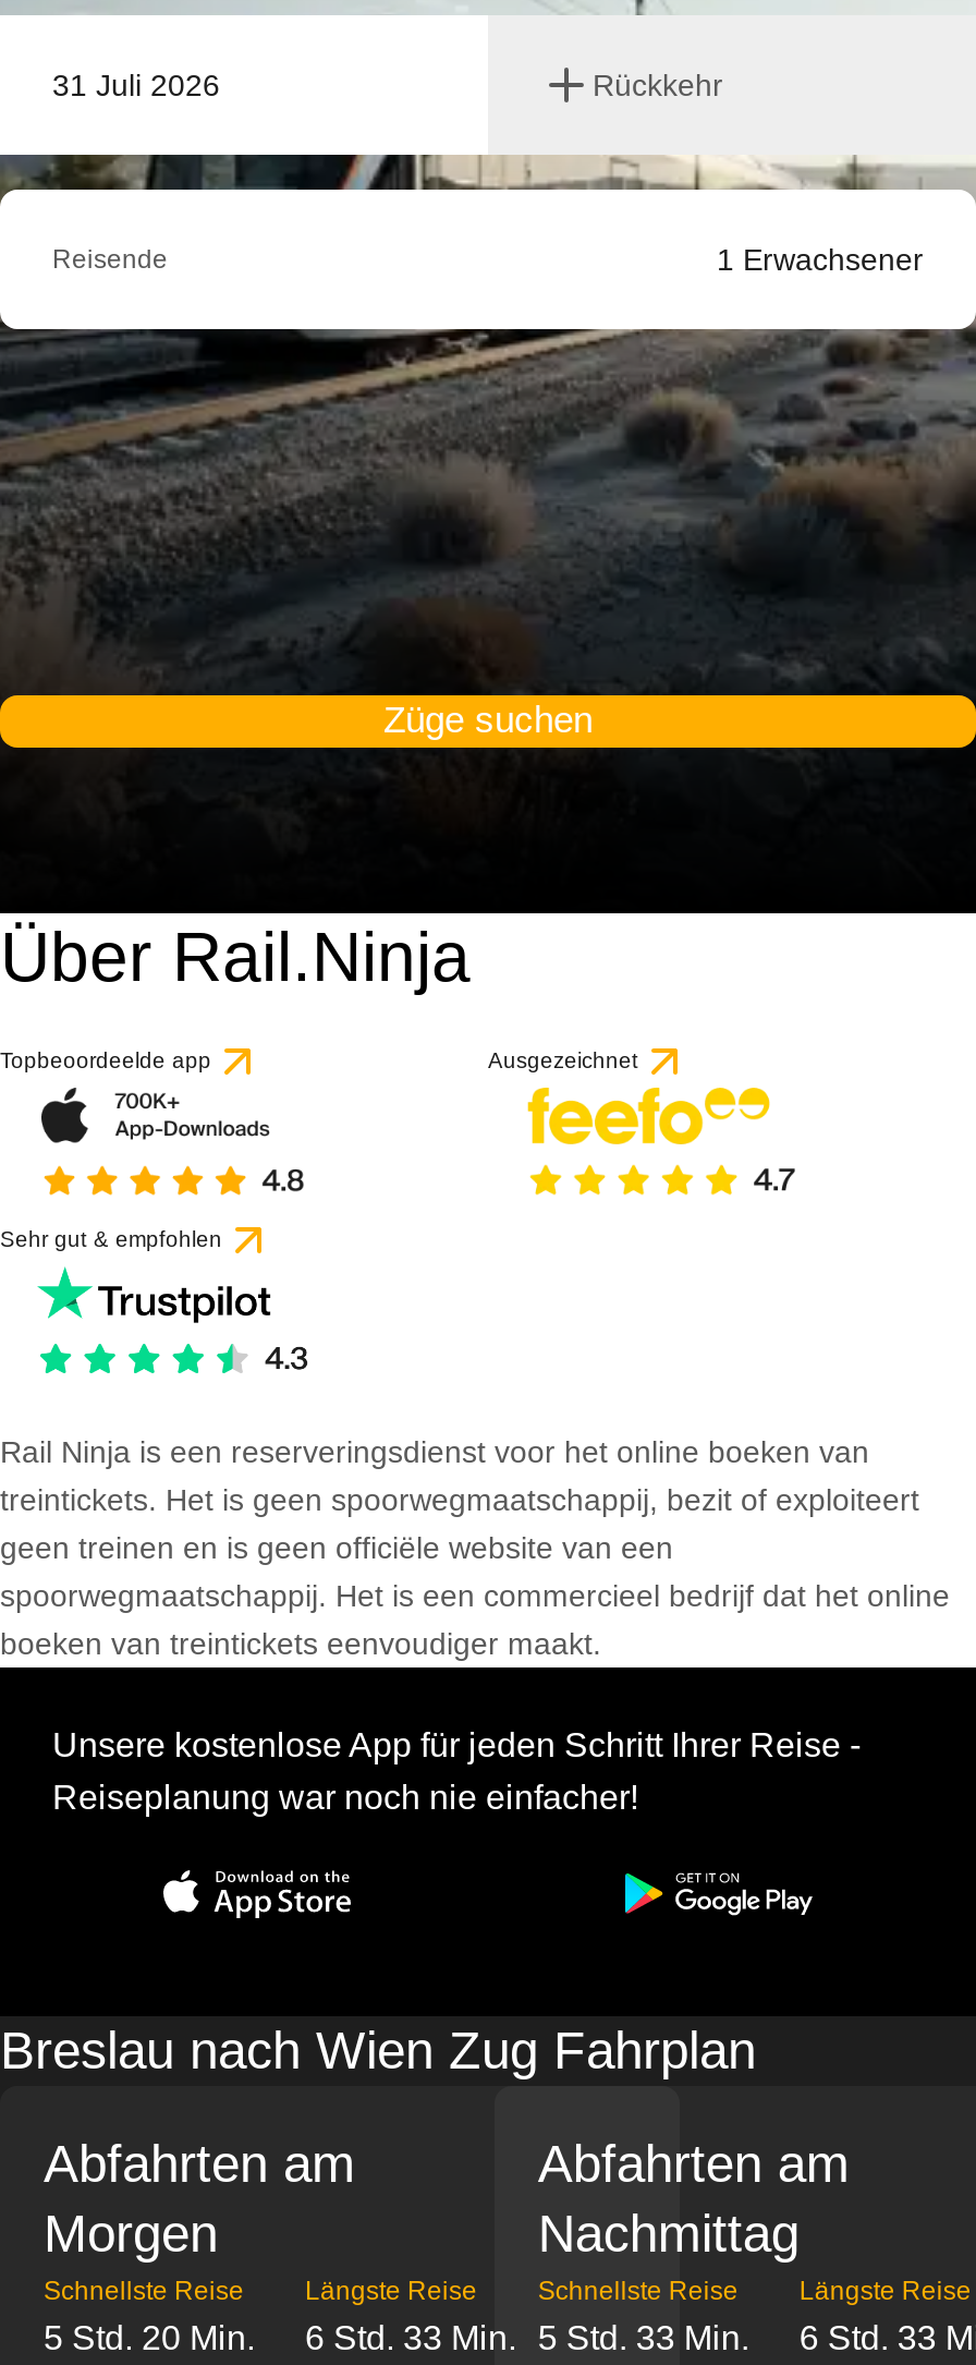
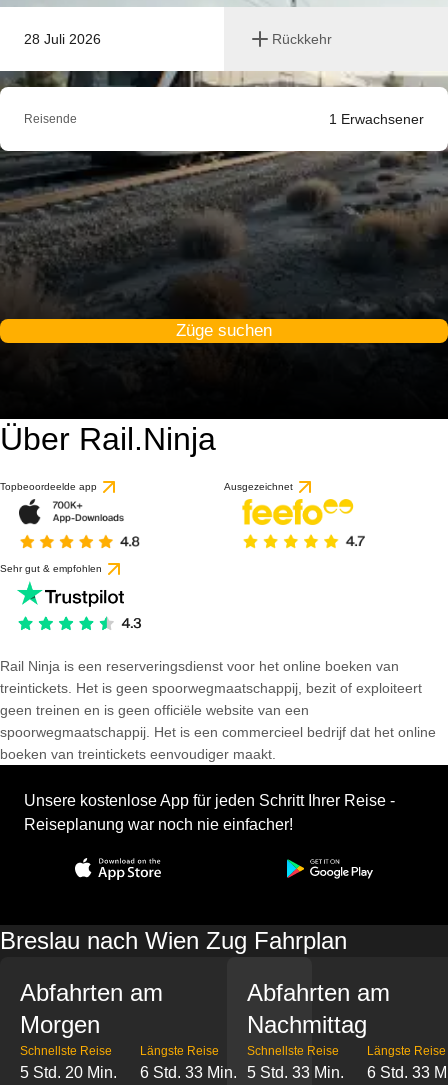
[52,68,220,102] 31 Juli 2026 -> [24,31,101,47] 28 Juli 2026

